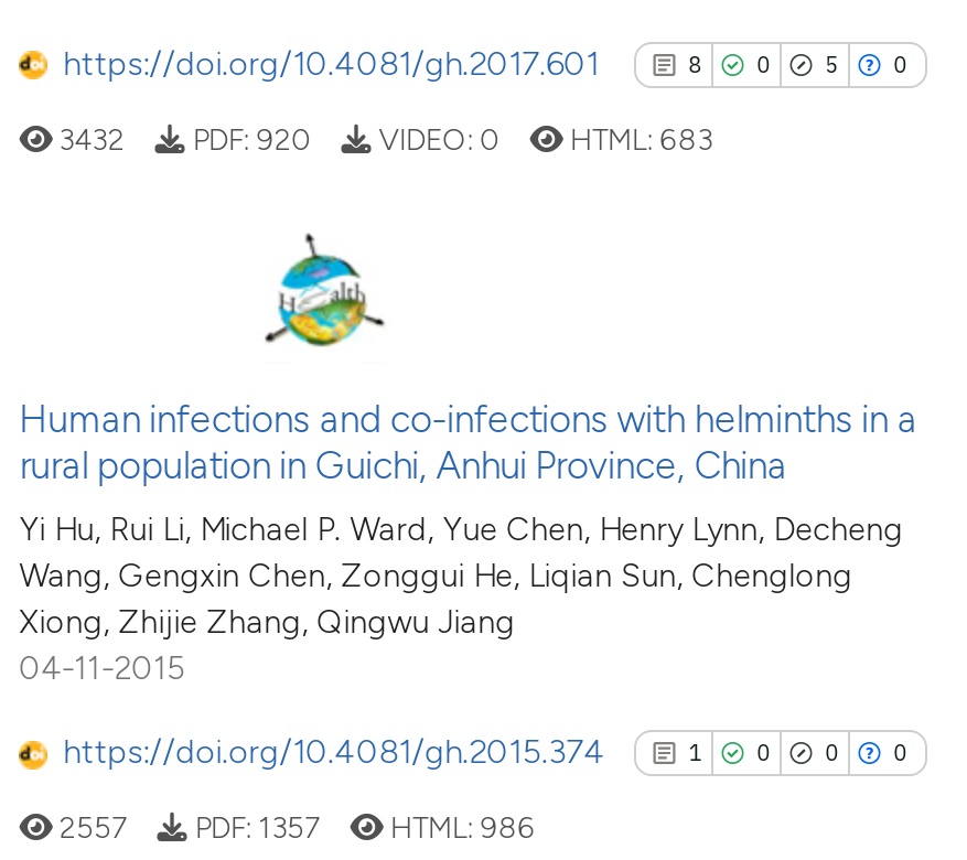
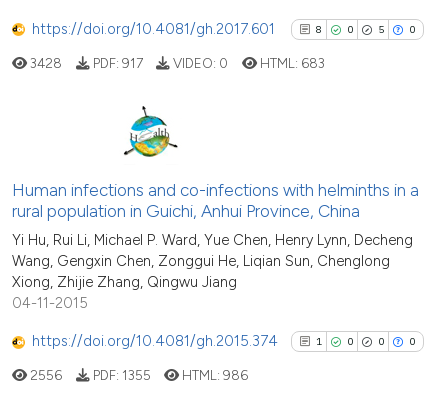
[52,121,125,157] 3432 -> [27,55,62,71] 3428
[186,121,311,157] PDF: 920 -> [90,55,143,71] PDF: 917
[52,810,127,845] 2557 -> [27,367,62,383] 2556
[188,810,320,845] PDF: 1357 -> [90,367,151,383] PDF: 1355

